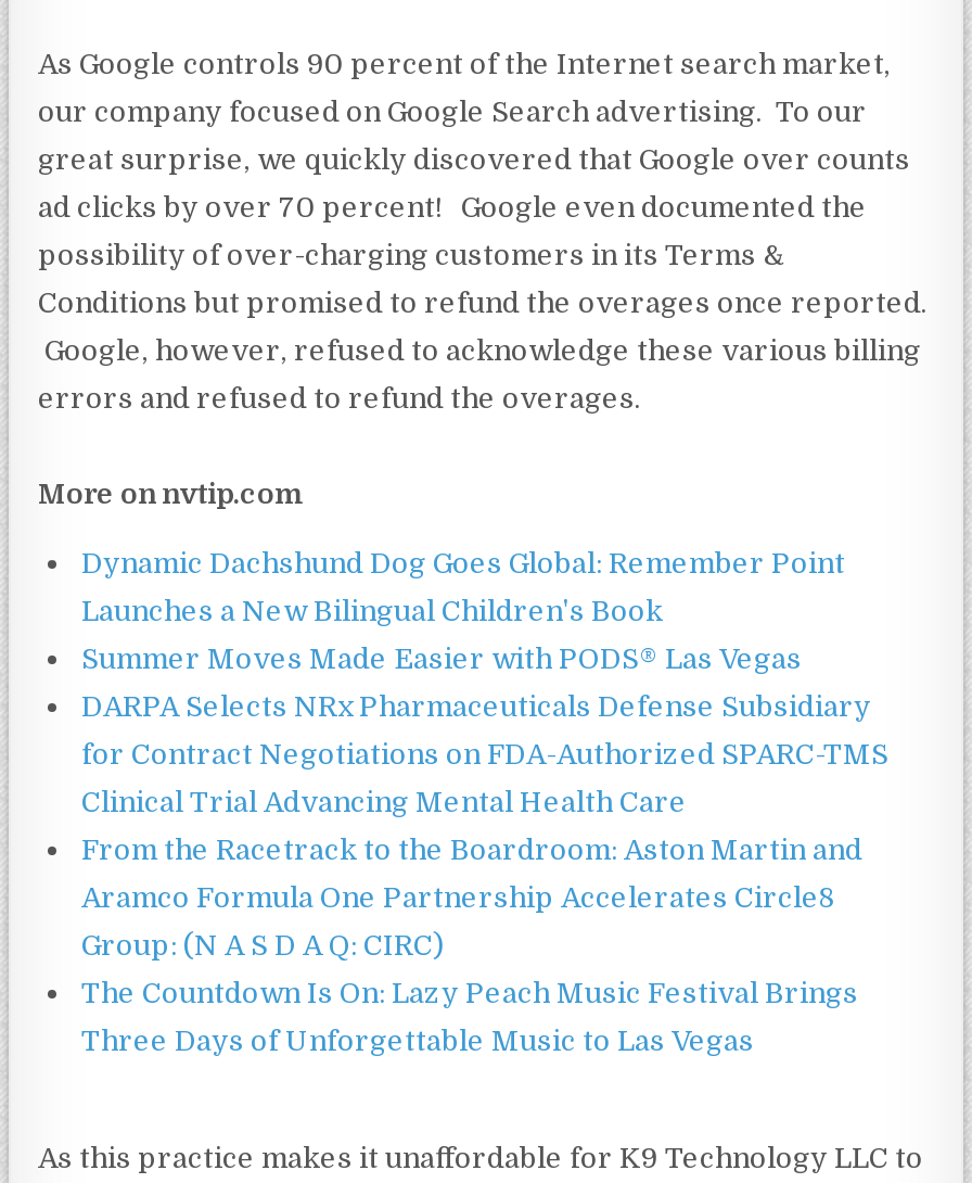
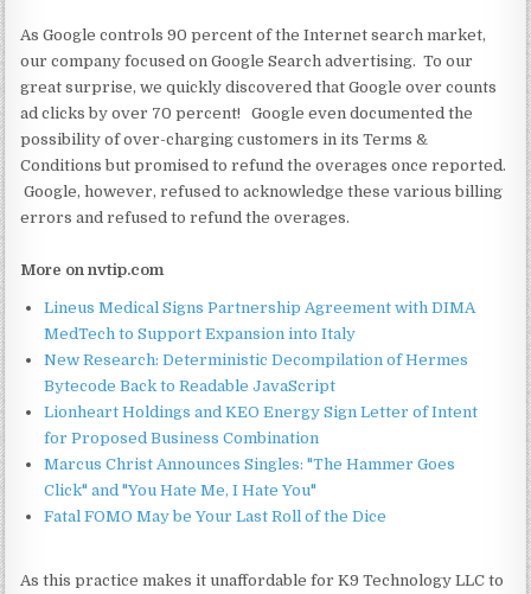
[81,547,888,1057] Dynamic Dachshund Dog Goes Global: Remember Point | Launches a New Bilingual Children's Book | Summer Moves Made Easier with PODS® Las Vegas | DARPA Selects NRx Pharmaceuticals Defense Subsidiary | for Contract Negotiations on FDA-Authorized SPARC-TMS | Clinical Trial Advancing Mental Health Care | From the Racetrack to the Boardroom: Aston Martin and | Aramco Formula One Partnership Accelerates Circle8 | Group: (N A S D A Q: CIRC) | The Countdown Is On: Lazy Peach Music Festival Brings | Three Days of Unforgettable Music to Las Vegas -> [44,299,478,525] Lineus Medical Signs Partnership Agreement with DIMA | MedTech to Support Expansion into Italy | New Research: Deterministic Decompilation of Hermes | Bytecode Back to Readable JavaScript | Lionheart Holdings and KEO Energy Sign Letter of Intent | for Proposed Business Combination | Marcus Christ Announces Singles: "The Hammer Goes | Click" and "You Hate Me, I Hate You" | Fatal FOMO May be Your Last Roll of the Dice

